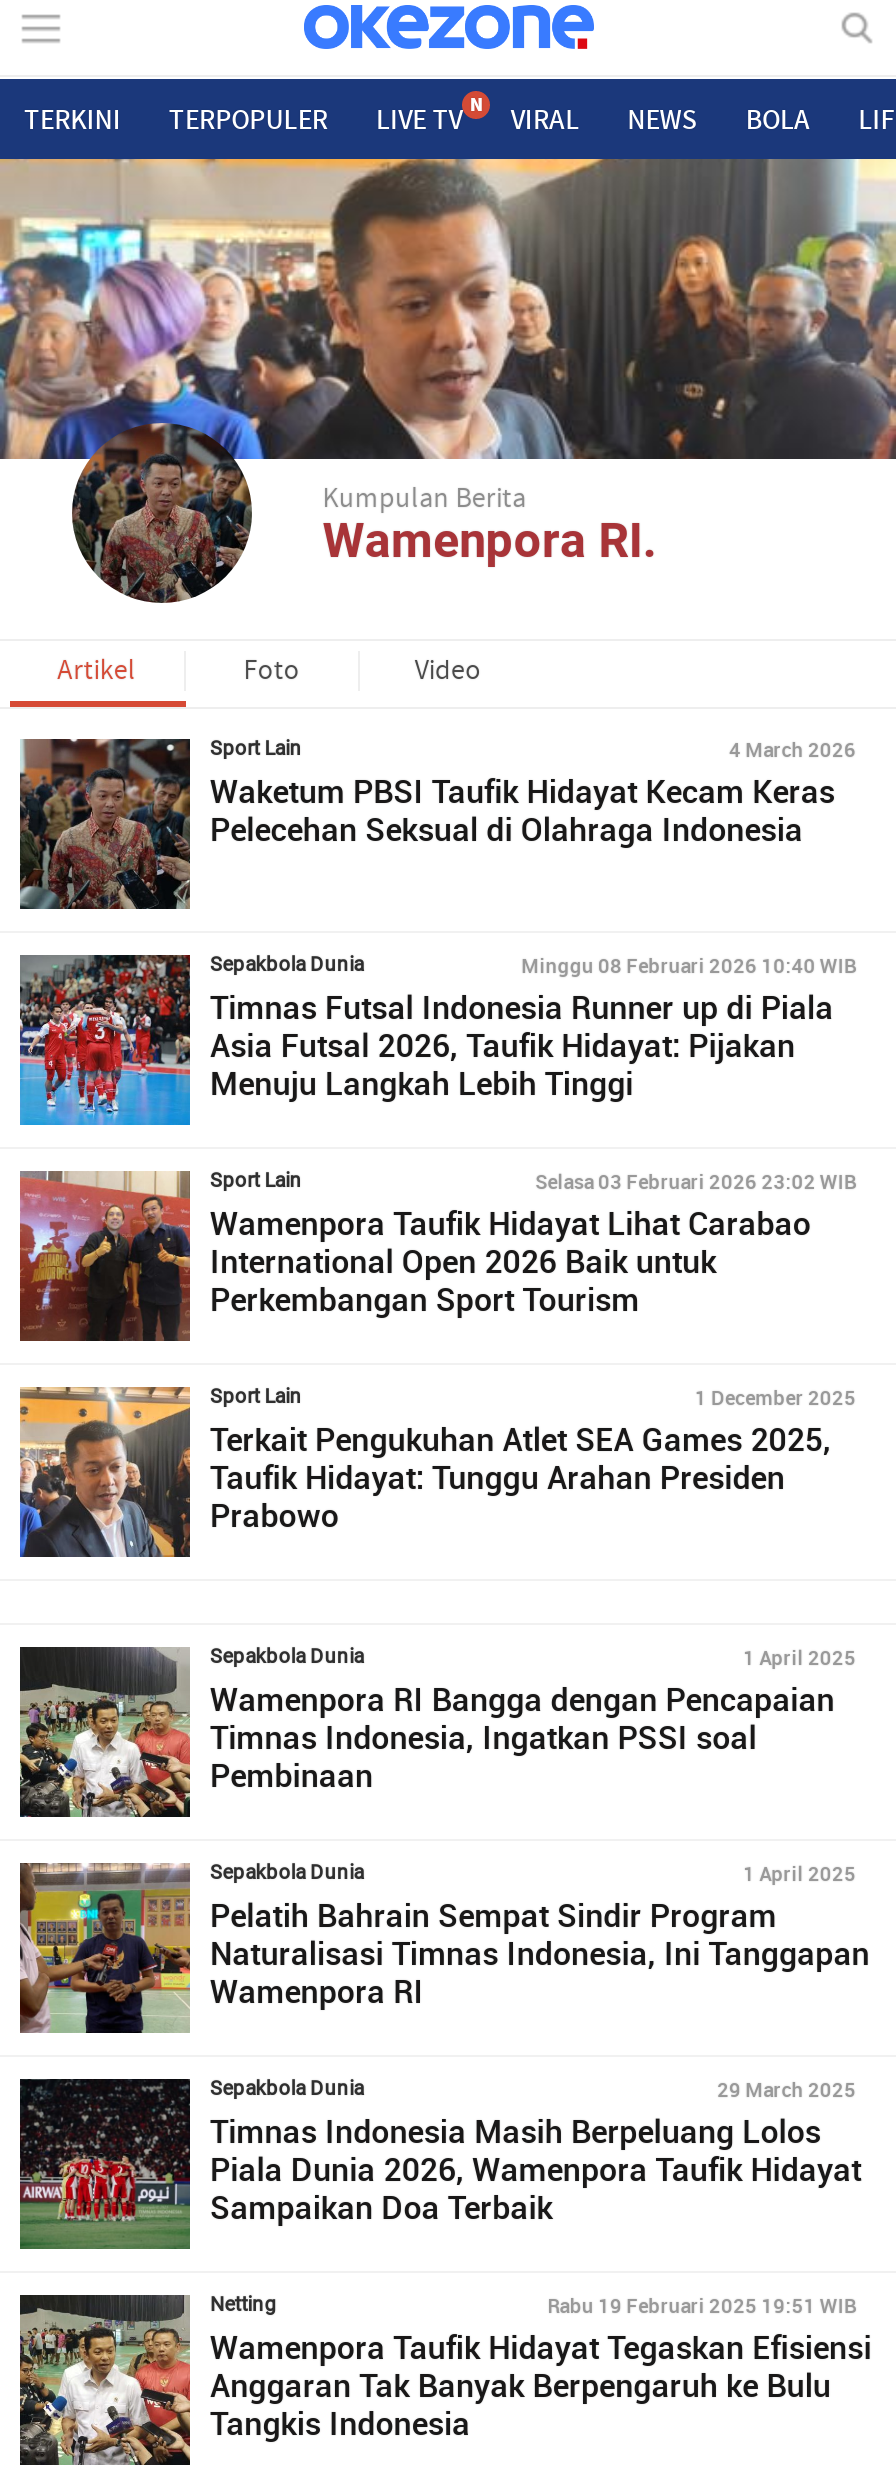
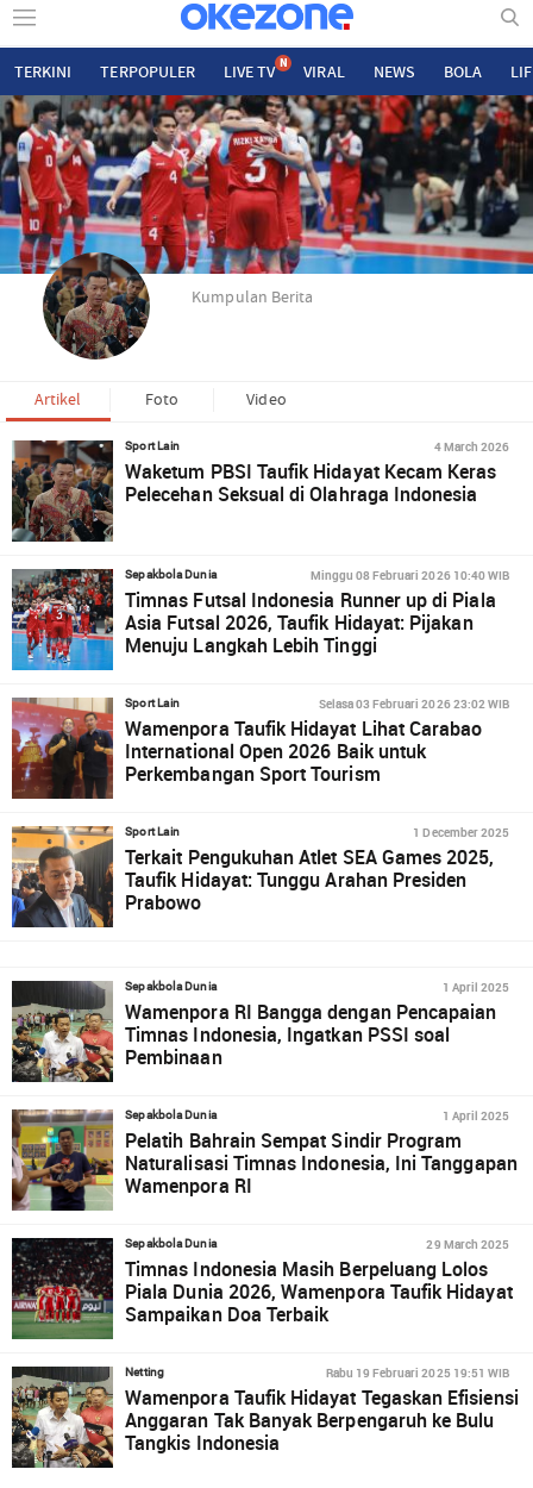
[6,157,890,461] [image] -> [4,94,529,275] [image]
[323,513,657,569] Wamenpora RI. -> none

